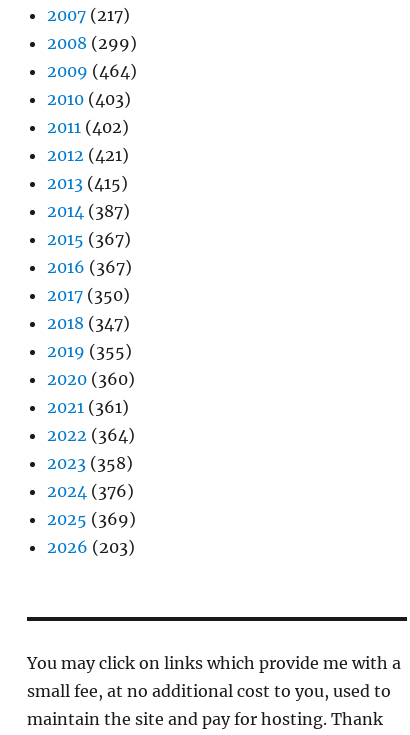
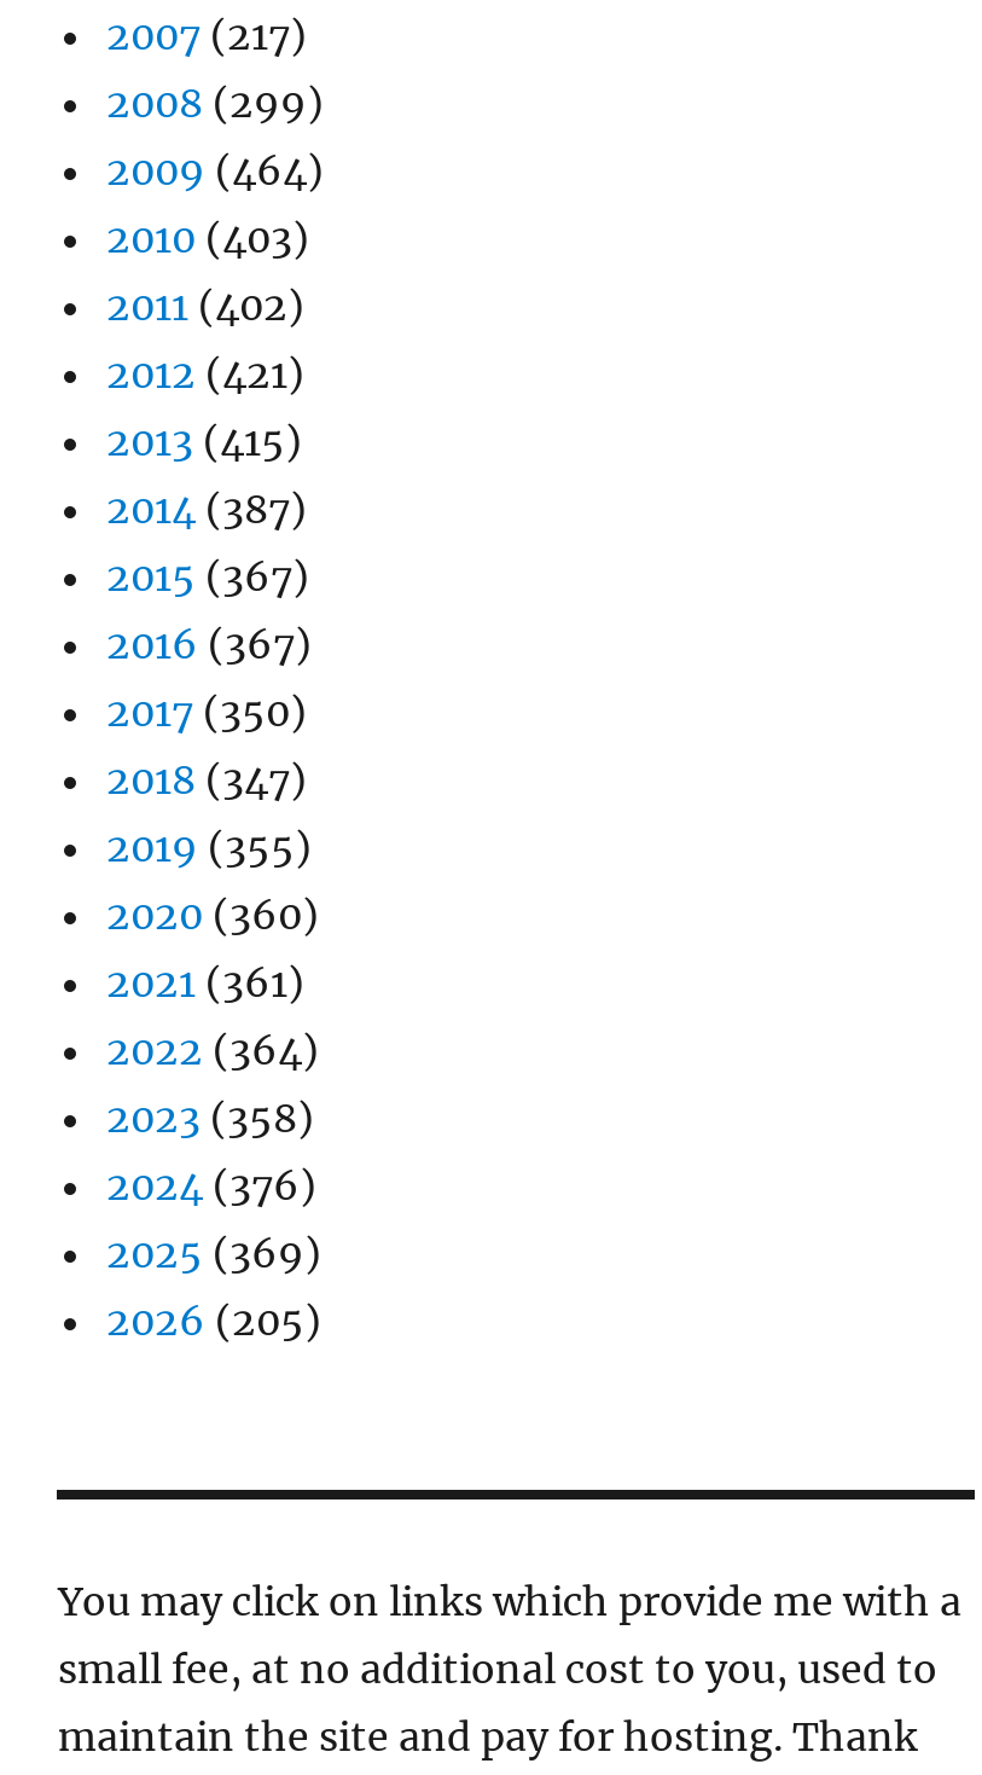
[47,537,135,557] 2026 (203) -> [106,1297,321,1345] 2026 (205)

